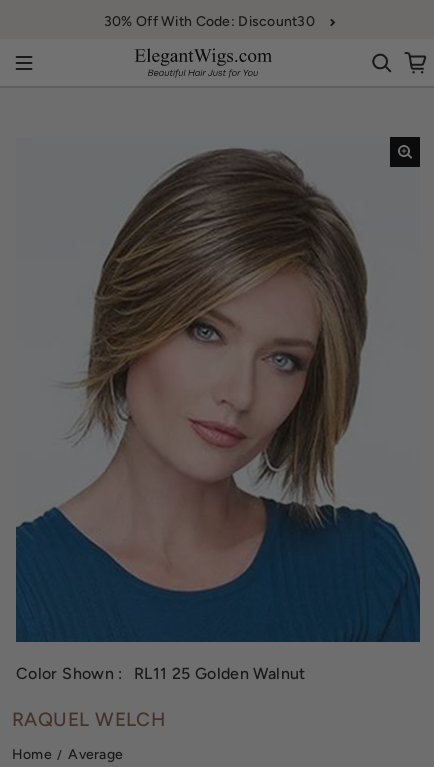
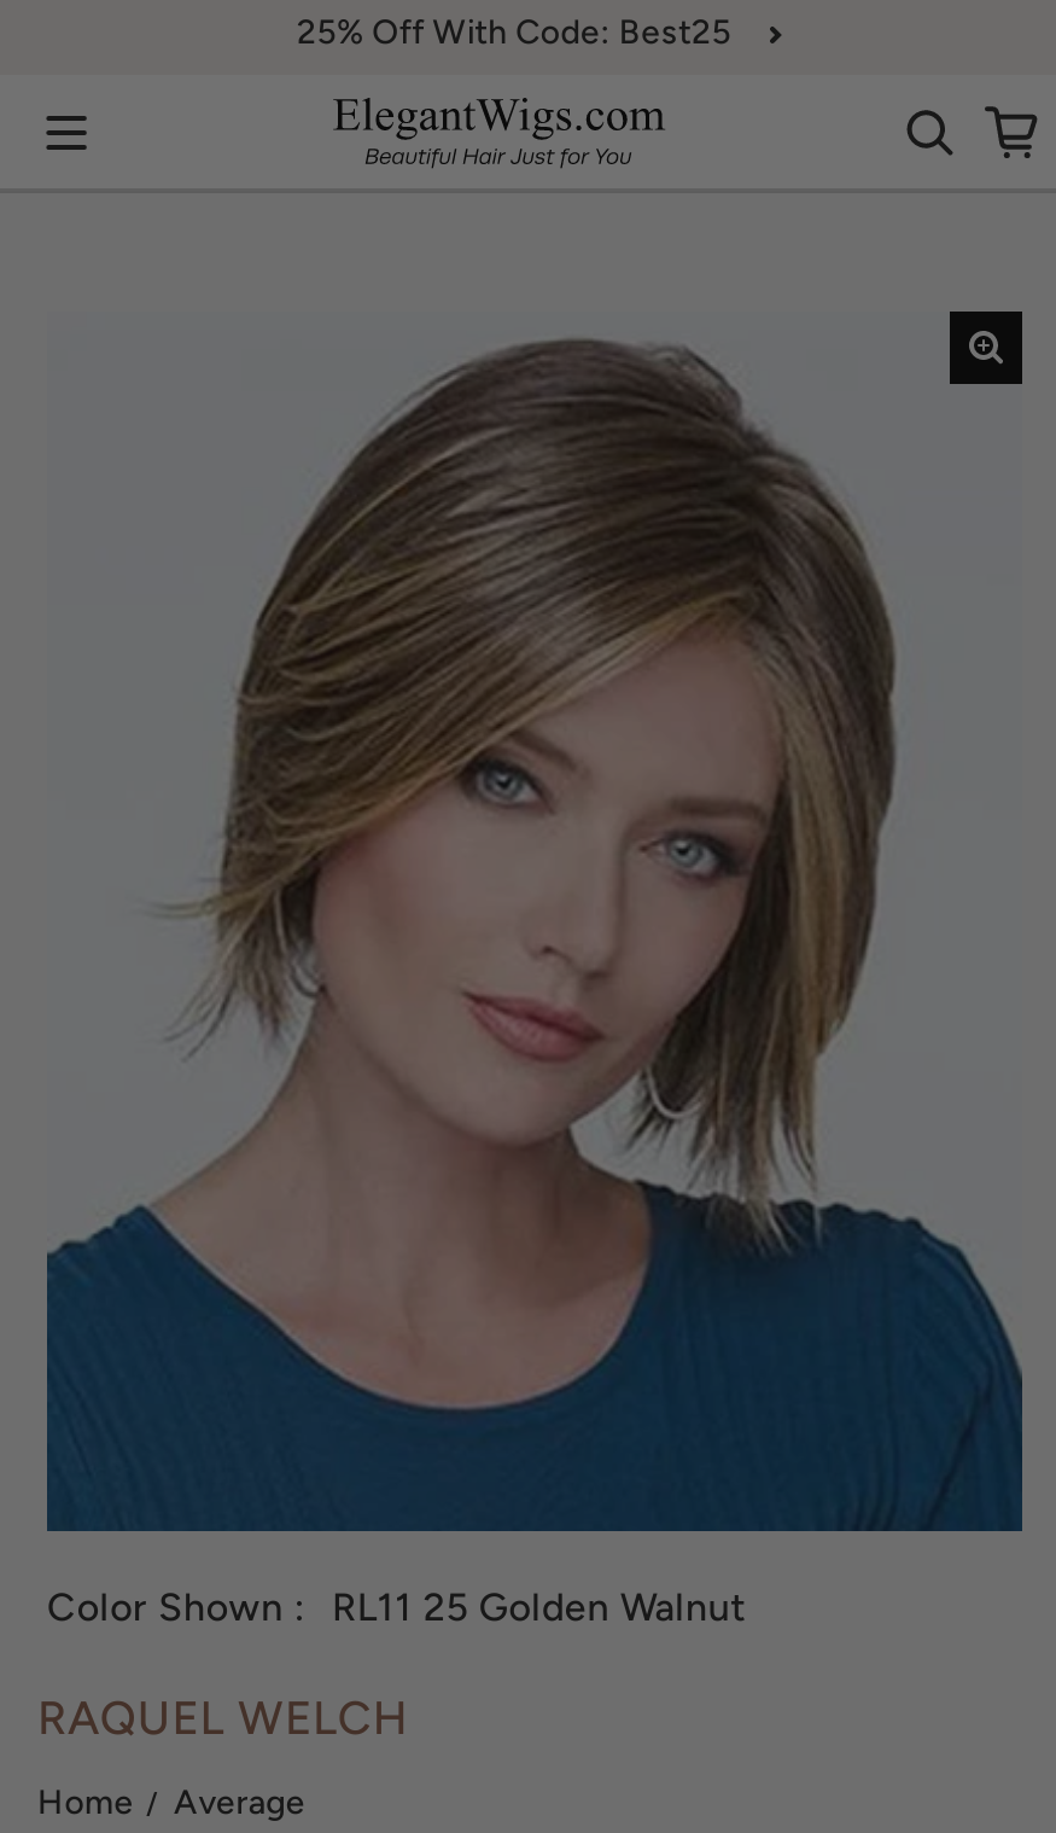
[104,13,315,30] 30% Off With Code: Discount30 -> [297,12,731,53] 25% Off With Code: Best25

